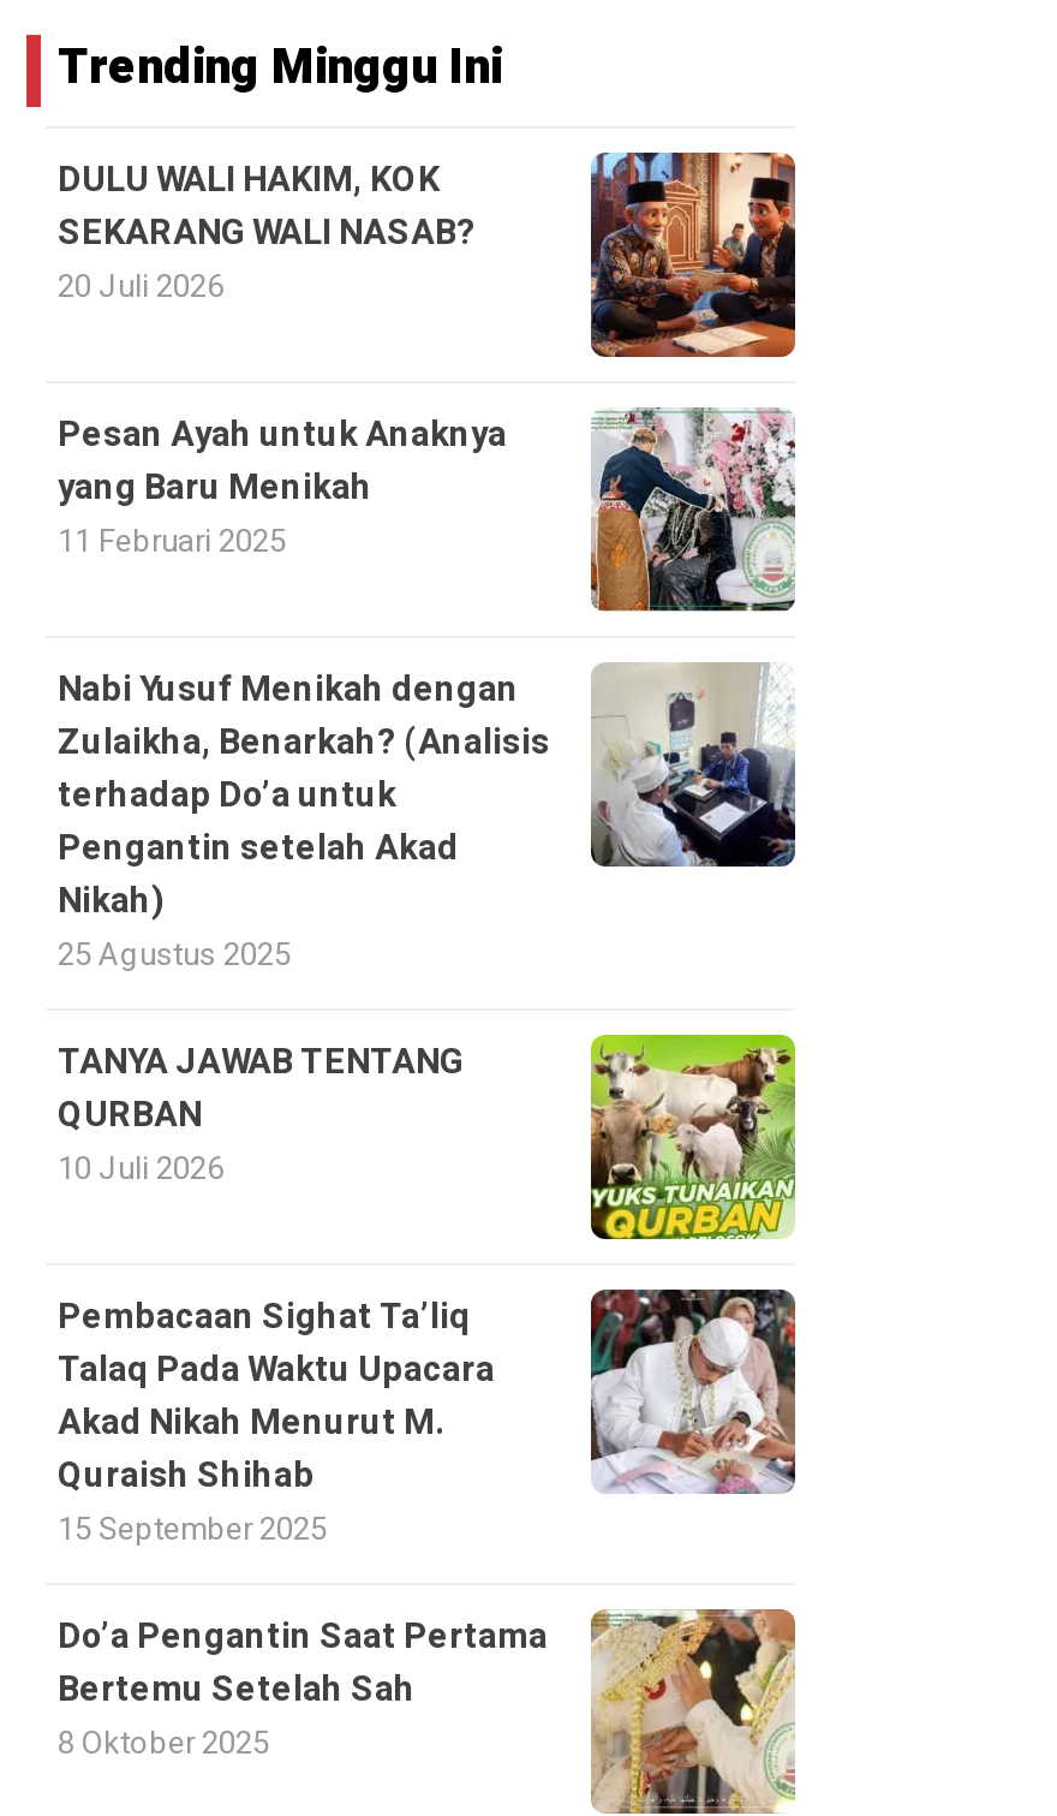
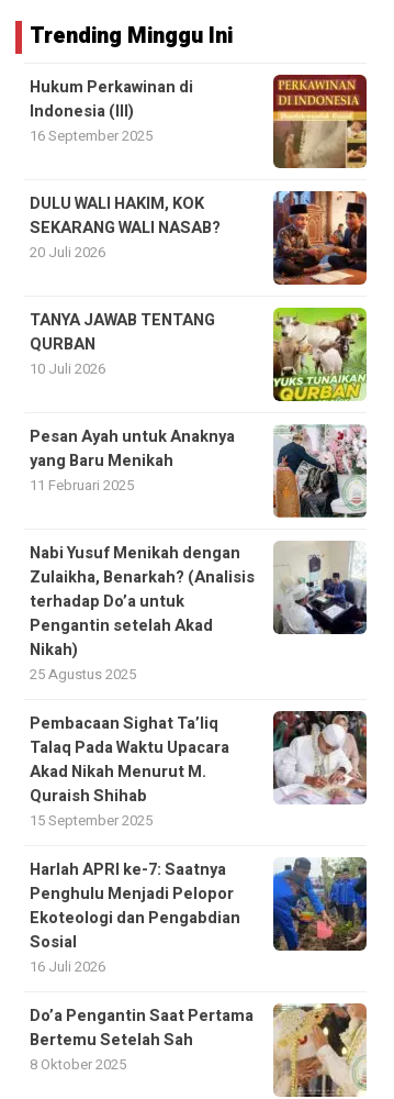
none -> [30,76,193,146] Hukum Perkawinan di | Indonesia (III) | 16 September 2025
none -> [272,74,368,169] [image]
moved [58,1037,464,1191] -> [30,309,215,379]: TANYA JAWAB TENTANG | QURBAN | 10 Juli 2026
none -> [30,857,368,977] [image] | Harlah APRI ke-7: Saatnya | Penghulu Menjadi Pelopor | Ekoteologi dan Pengabdian | Sosial | 16 Juli 2026

